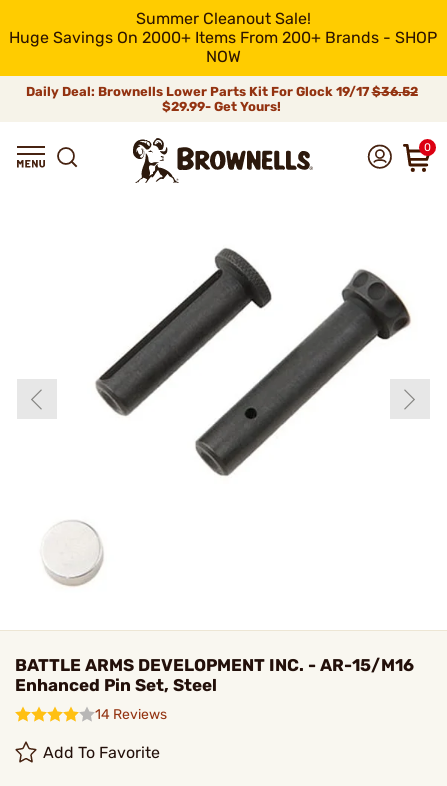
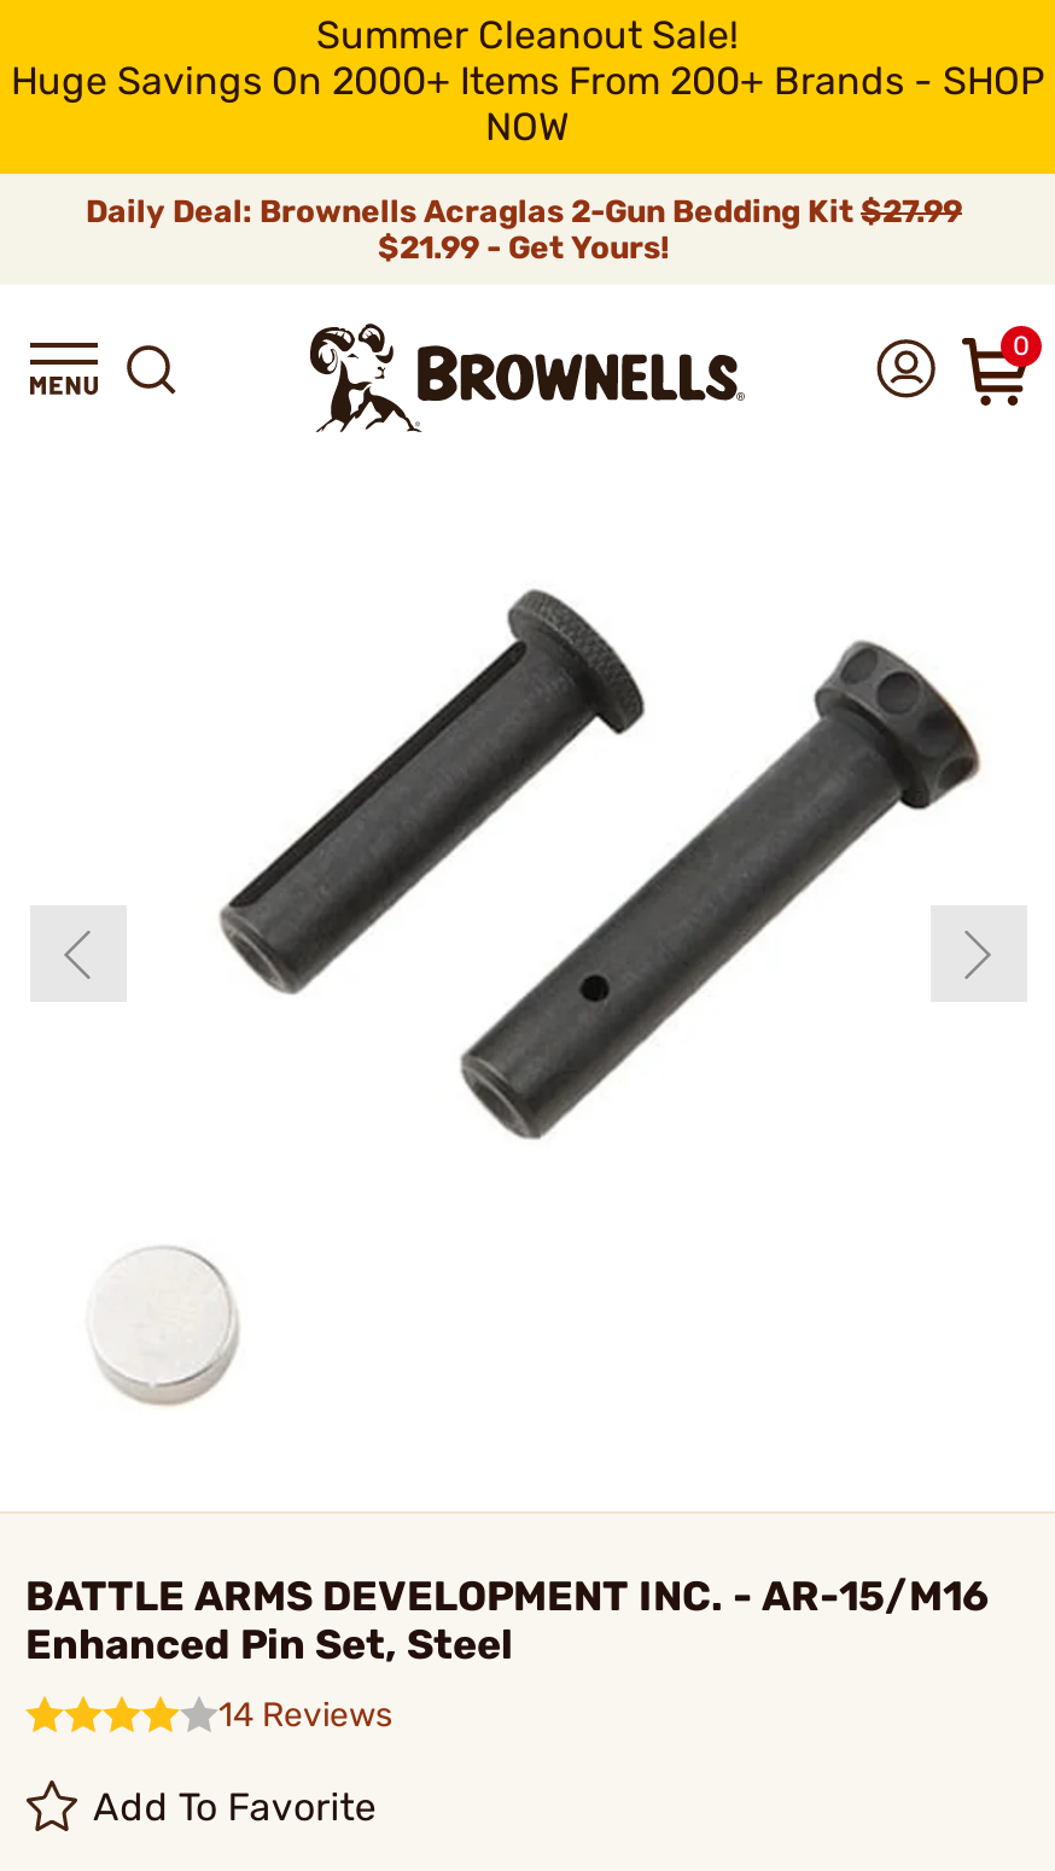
[25,84,417,114] Daily Deal: Brownells Lower Parts Kit For Glock 19/17 $36.52 | $29.99- Get Yours! -> [86,193,962,266] Daily Deal: Brownells Acraglas 2-Gun Bedding Kit $27.99 | $21.99 - Get Yours!

